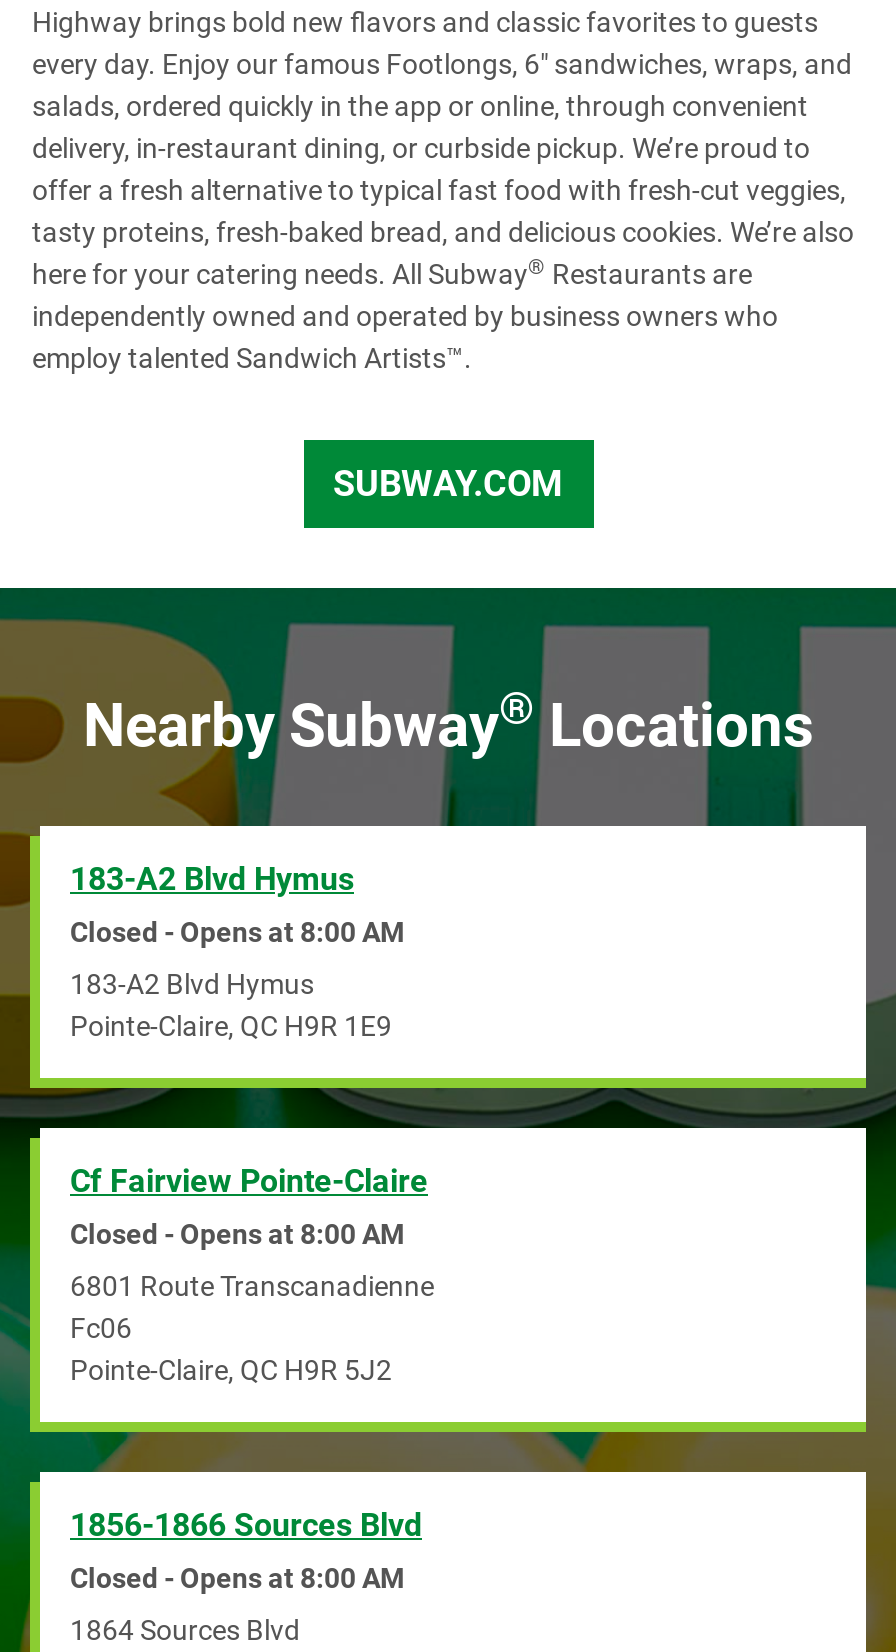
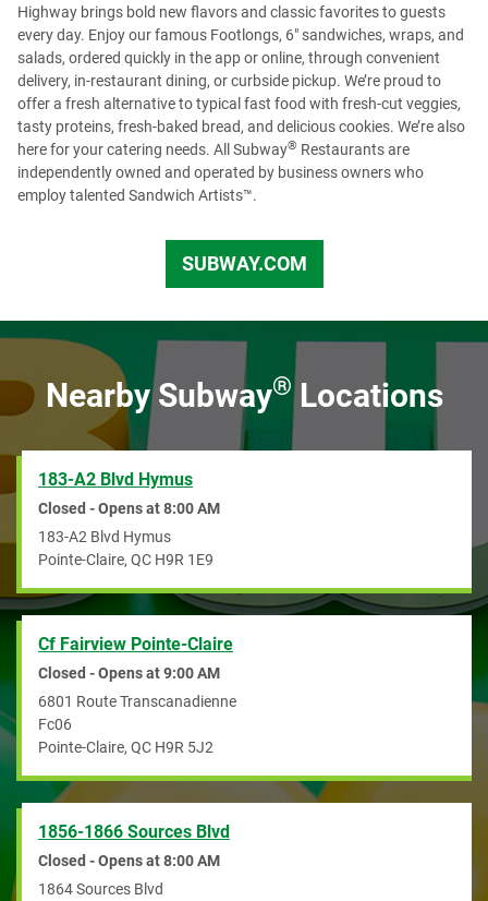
[70,1218,404,1250] Closed - Opens at 8:00 AM -> [38,664,220,682] Closed - Opens at 9:00 AM

